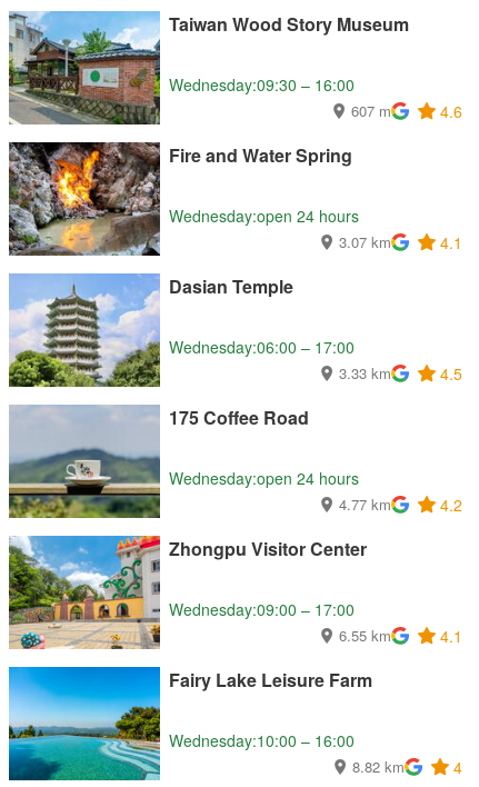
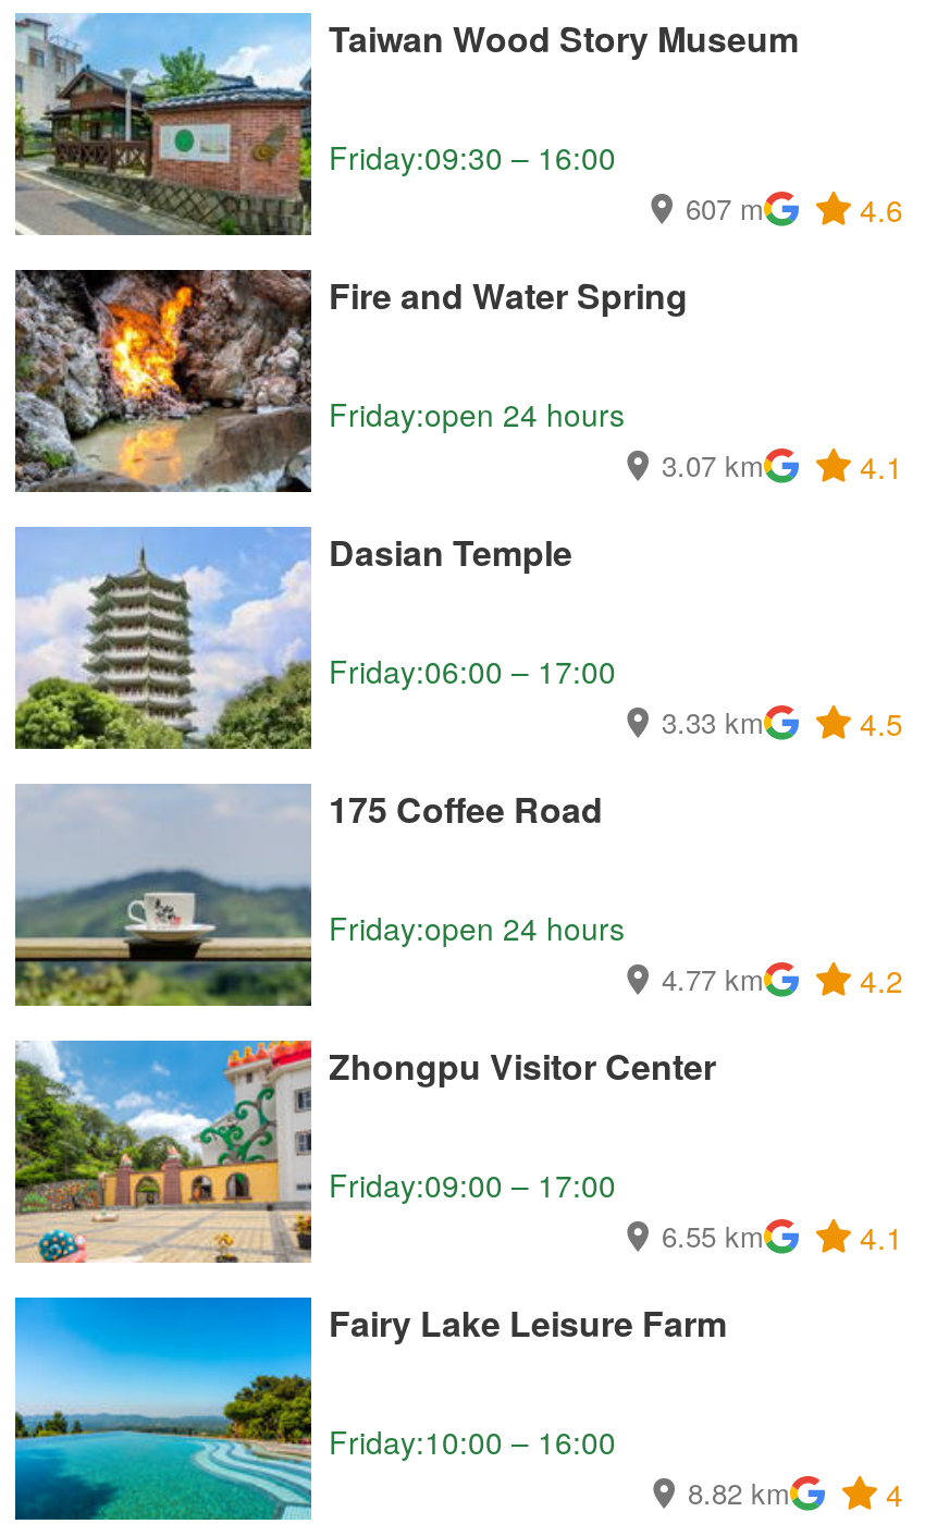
[169,73,355,95] Wednesday:09:30 – 16:00 -> [329,134,616,177] Friday:09:30 – 16:00
[169,204,359,226] Wednesday:open 24 hours -> [329,391,625,434] Friday:open 24 hours
[169,335,355,357] Wednesday:06:00 – 17:00 -> [329,648,616,691] Friday:06:00 – 17:00
[169,466,359,489] Wednesday:open 24 hours -> [329,905,625,948] Friday:open 24 hours
[169,597,355,620] Wednesday:09:00 – 17:00 -> [329,1162,616,1205] Friday:09:00 – 17:00
[169,729,355,751] Wednesday:10:00 – 16:00 -> [329,1418,616,1462] Friday:10:00 – 16:00

